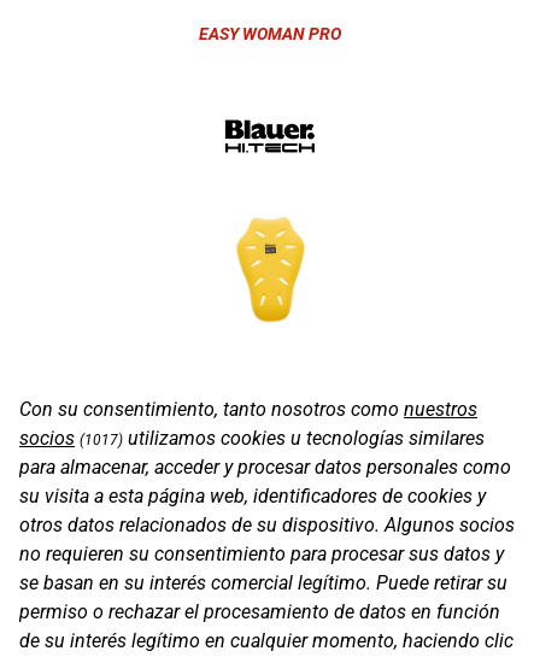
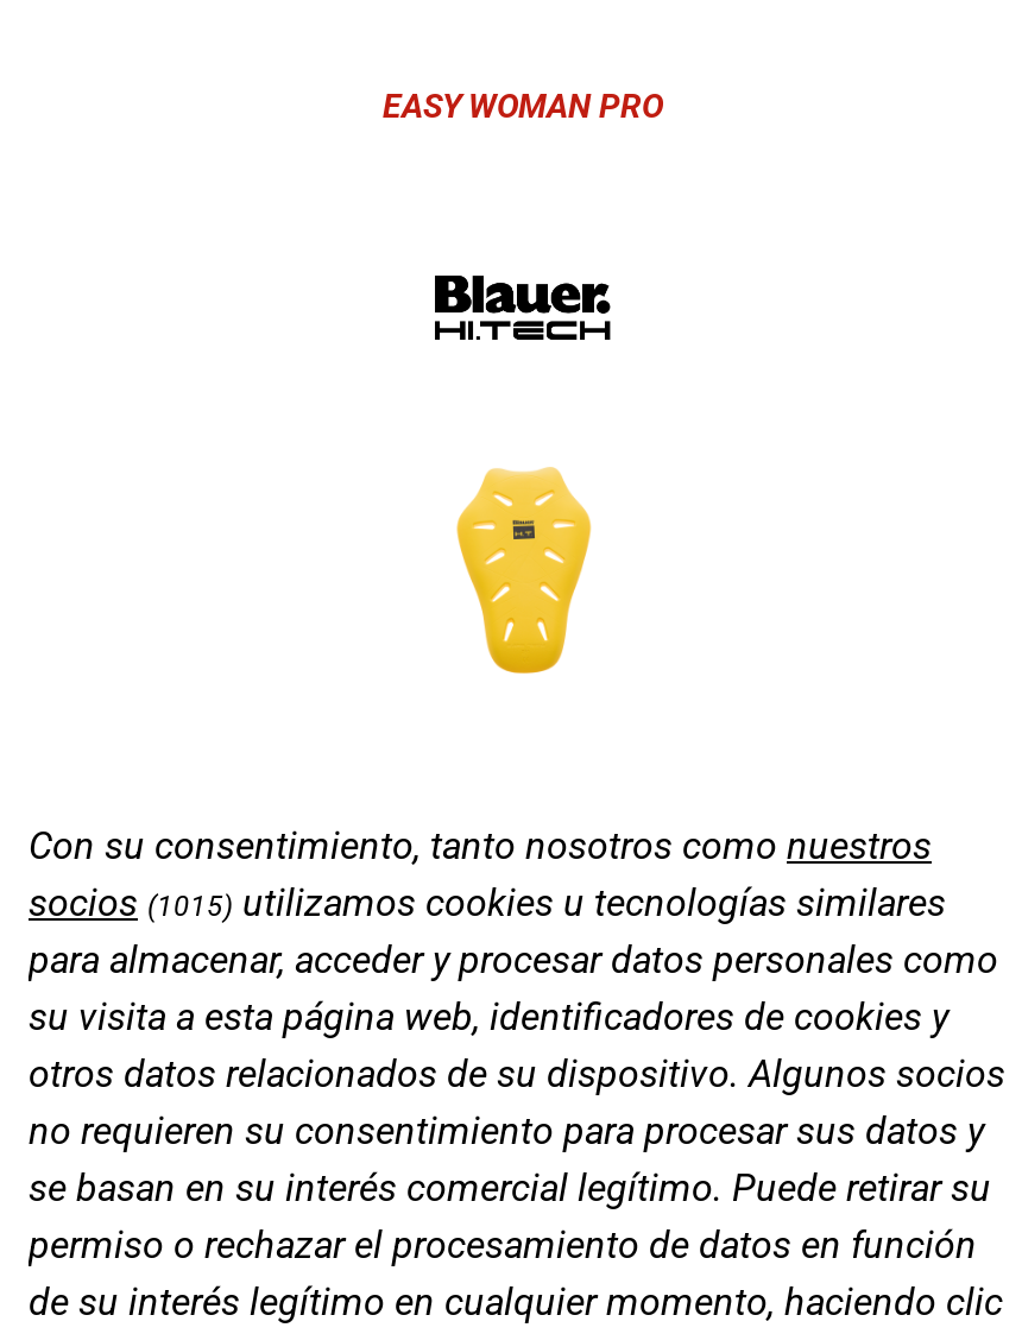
[19,427,485,450] socios (1017) utilizamos cookies u tecnologías similares -> [29,880,946,925] socios (1015) utilizamos cookies u tecnologías similares

